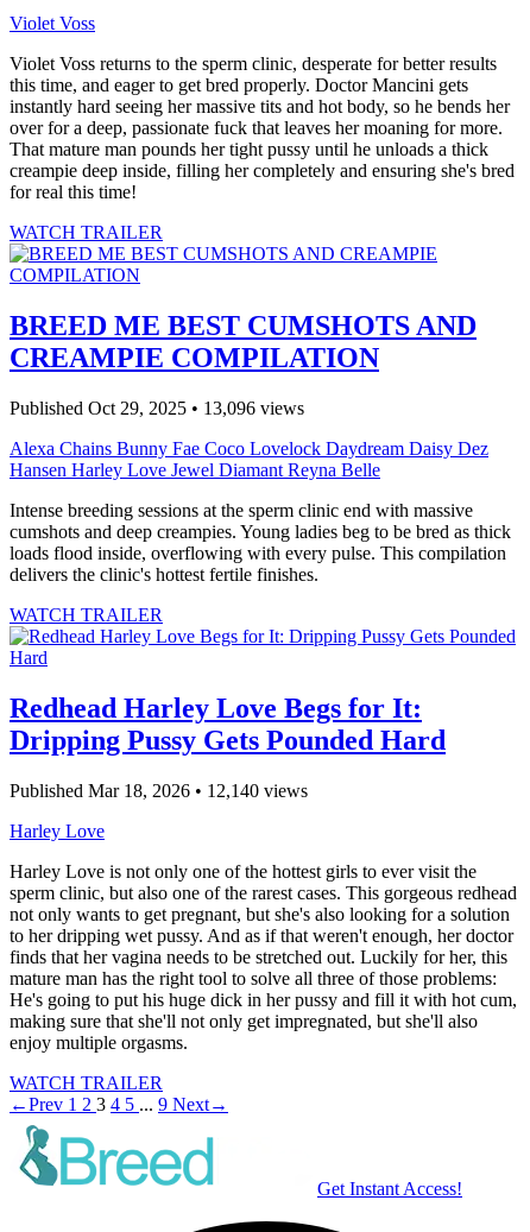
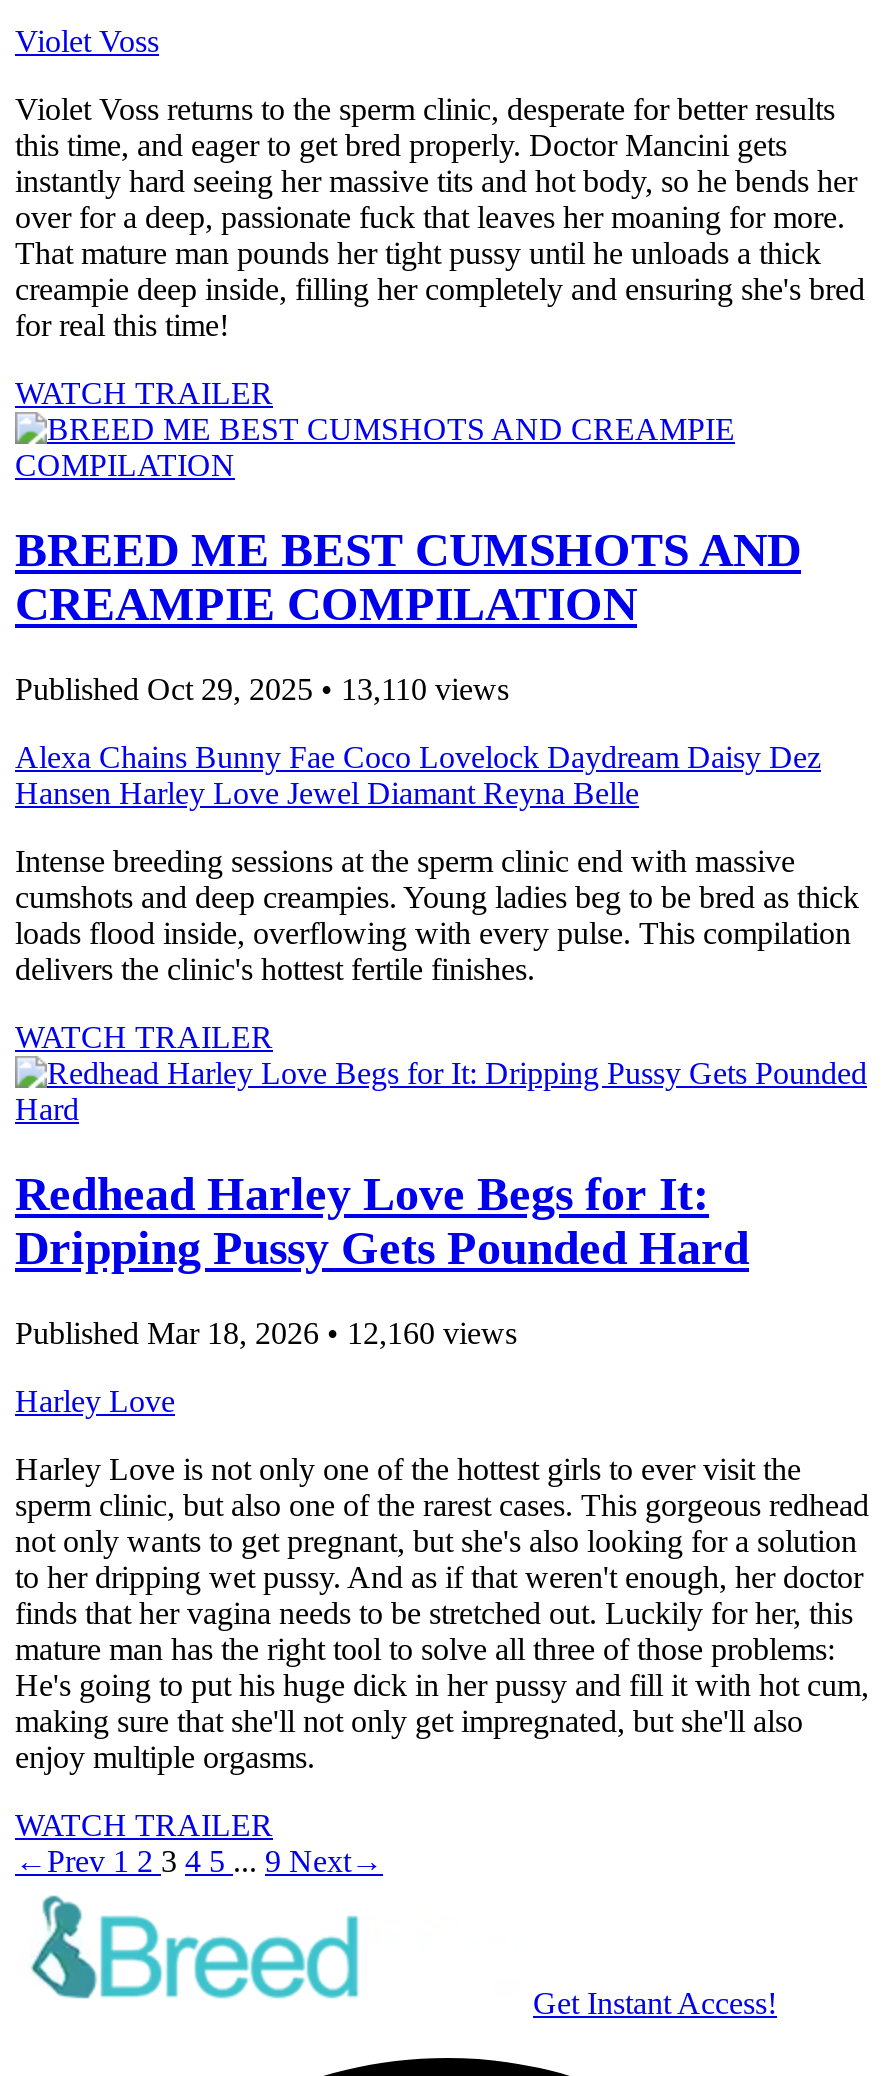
[10,398,304,418] Published Oct 29, 2025 • 13,096 views -> [15,672,509,706] Published Oct 29, 2025 • 13,110 views
[10,780,308,800] Published Mar 18, 2026 • 12,140 views -> [15,1315,517,1349] Published Mar 18, 2026 • 12,160 views

